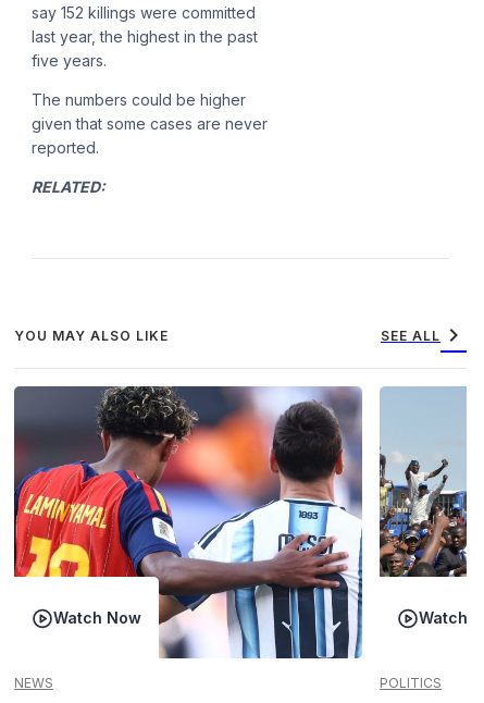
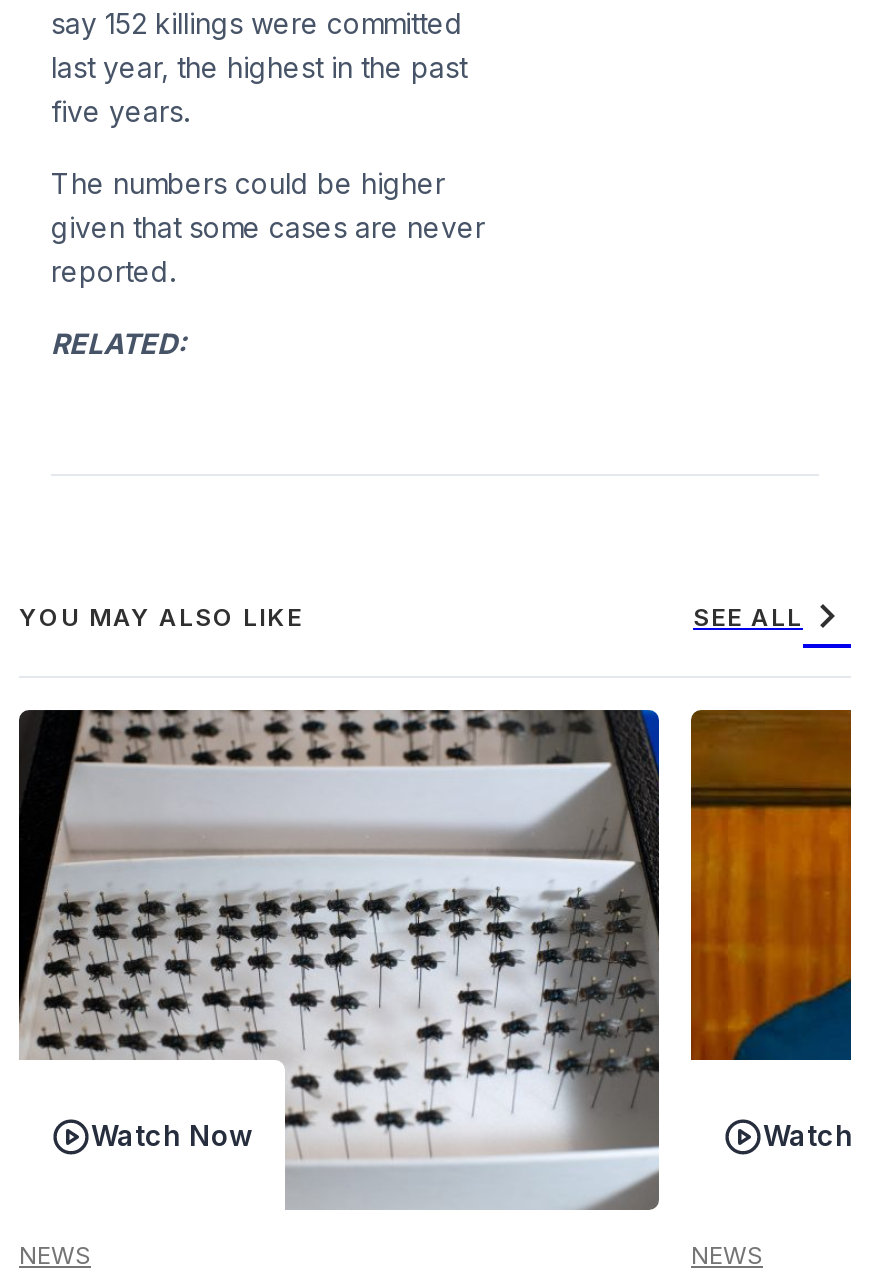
[13,385,442,692] [image] | POLITICS -> [17,708,763,1271] [image] | NEWS
[378,386,468,578] [image] -> [689,708,853,1062] [image]

